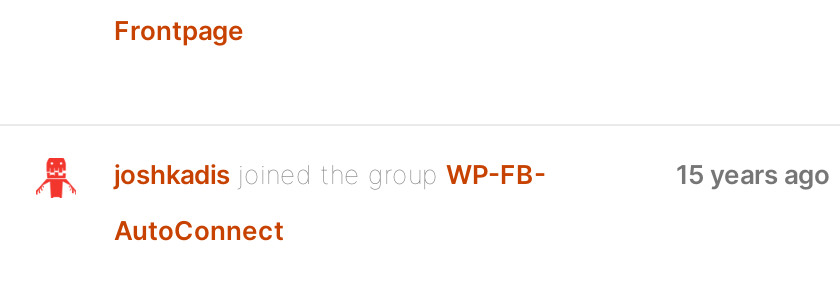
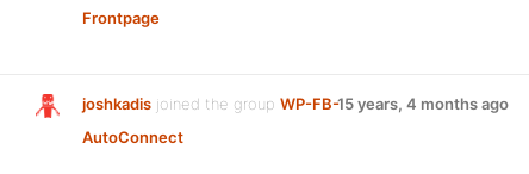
[676,158,830,190] 15 years ago -> [337,94,509,113] 15 years, 4 months ago

